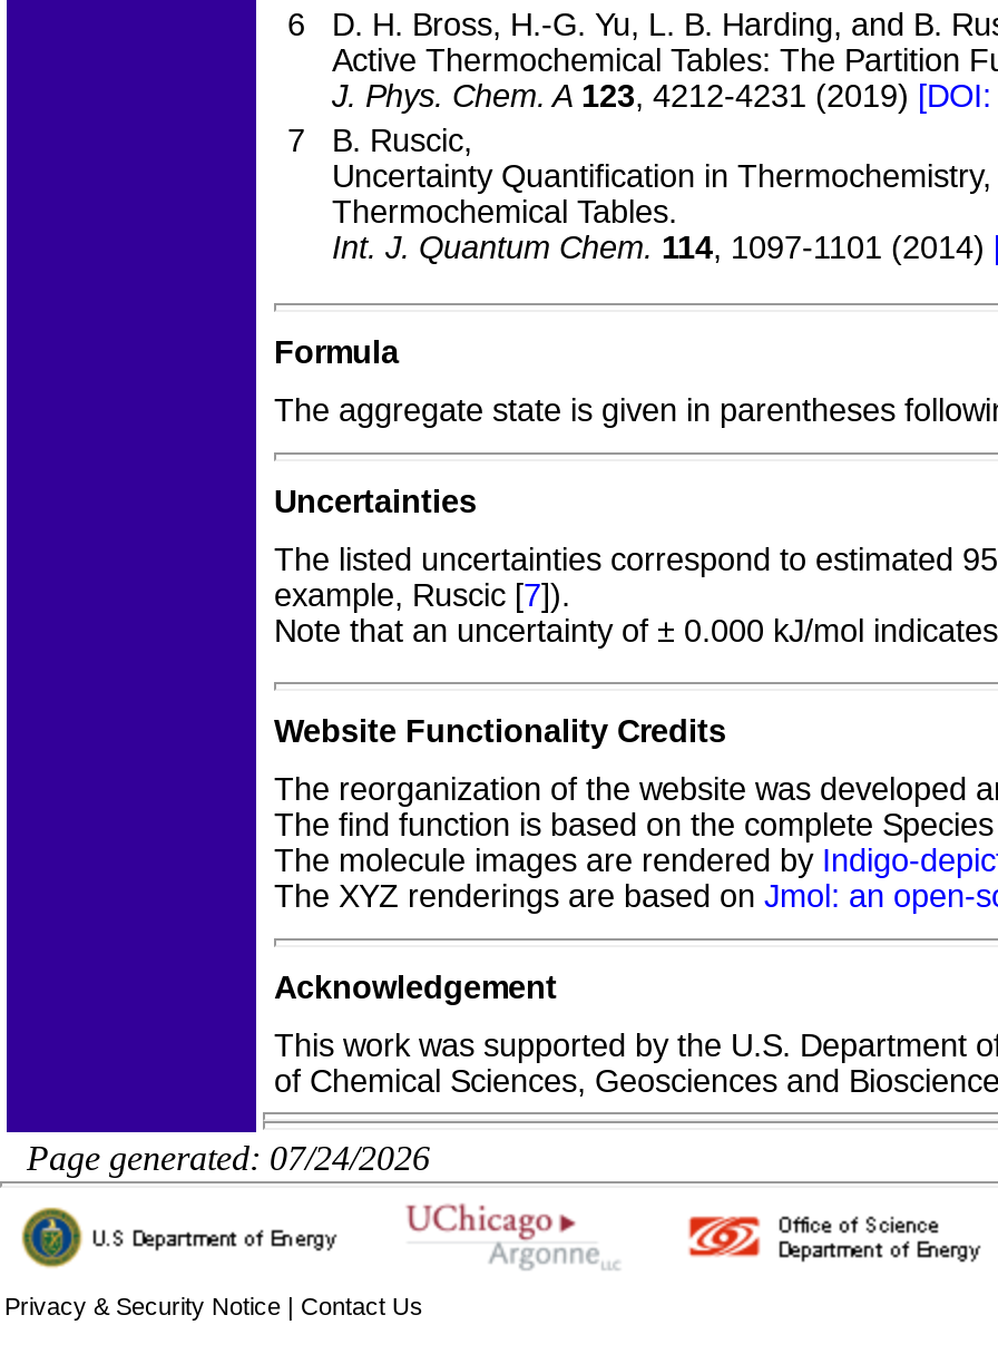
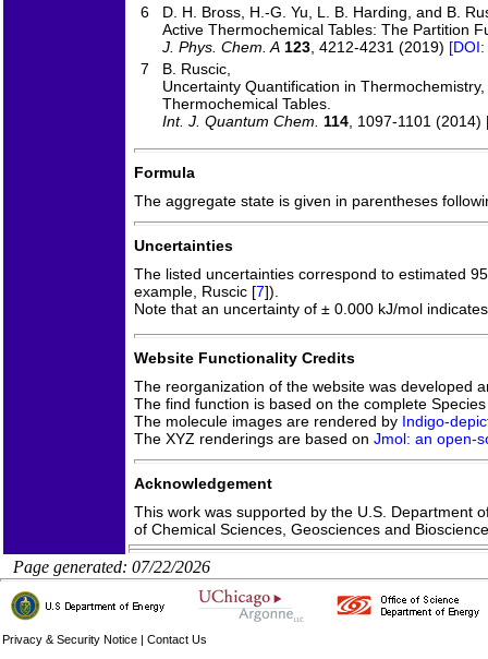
[27,1139,430,1177] Page generated: 07/24/2026 -> [13,558,210,576] Page generated: 07/22/2026

